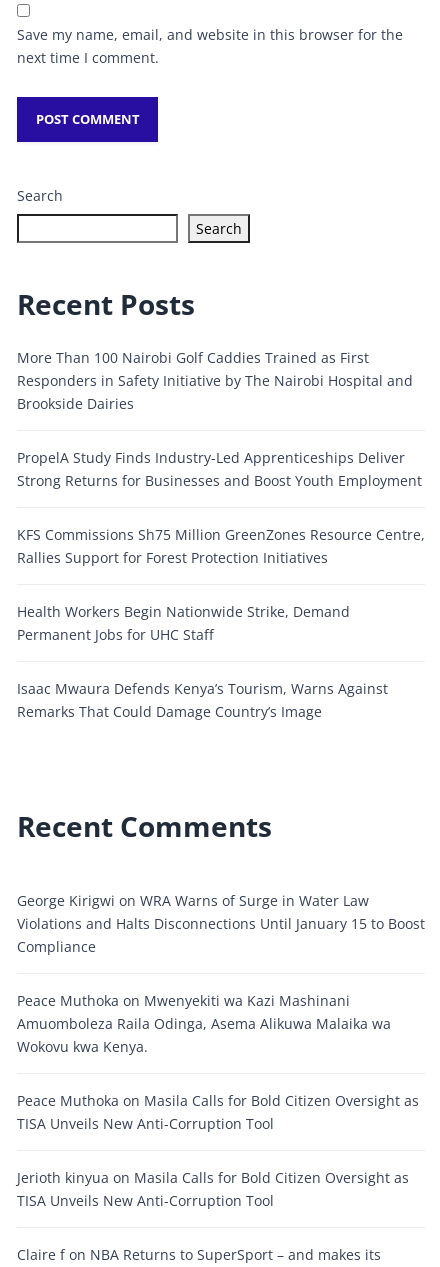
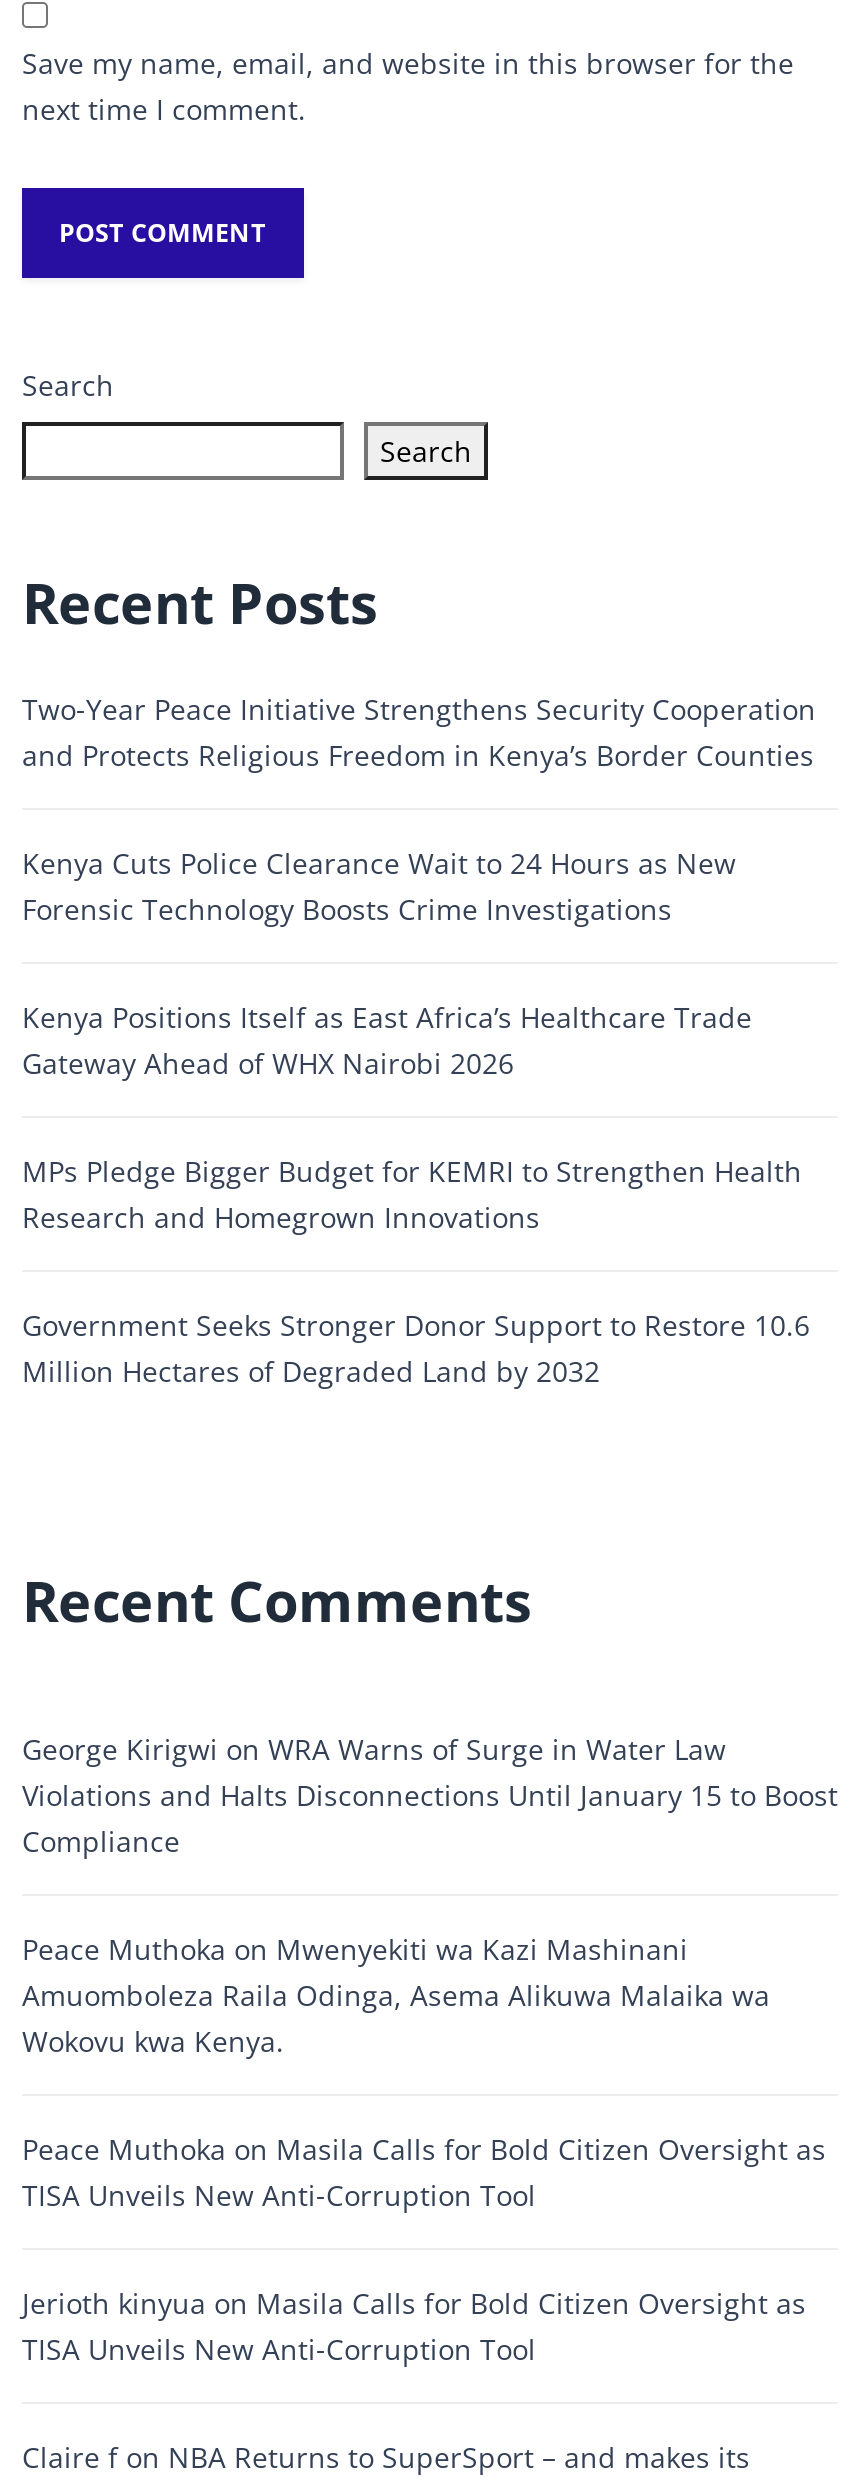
[17,348,413,413] More Than 100 Nairobi Golf Caddies Trained as First | Responders in Safety Initiative by The Nairobi Hospital and | Brookside Dairies -> [22,690,816,774] Two-Year Peace Initiative Strengthens Security Cooperation | and Protects Religious Freedom in Kenya’s Border Counties
[17,448,422,490] PropelA Study Finds Industry-Led Apprenticeships Deliver | Strong Returns for Businesses and Boost Youth Employment -> [22,844,736,928] Kenya Cuts Police Clearance Wait to 24 Hours as New | Forensic Technology Boosts Crime Investigations
[17,525,425,567] KFS Commissions Sh75 Million GreenZones Resource Centre, | Rallies Support for Forest Protection Initiatives -> [22,998,752,1082] Kenya Positions Itself as East Africa’s Healthcare Trade | Gateway Ahead of WHX Nairobi 2026
[17,602,350,644] Health Workers Begin Nationwide Strike, Demand | Permanent Jobs for UHC Staff -> [22,1152,802,1236] MPs Pledge Bigger Budget for KEMRI to Strengthen Health | Research and Homegrown Innovations
[17,679,388,721] Isaac Mwaura Defends Kenya’s Tourism, Warns Against | Remarks That Could Damage Country’s Image -> [22,1306,810,1390] Government Seeks Stronger Donor Support to Restore 10.6 | Million Hectares of Degraded Land by 2032

